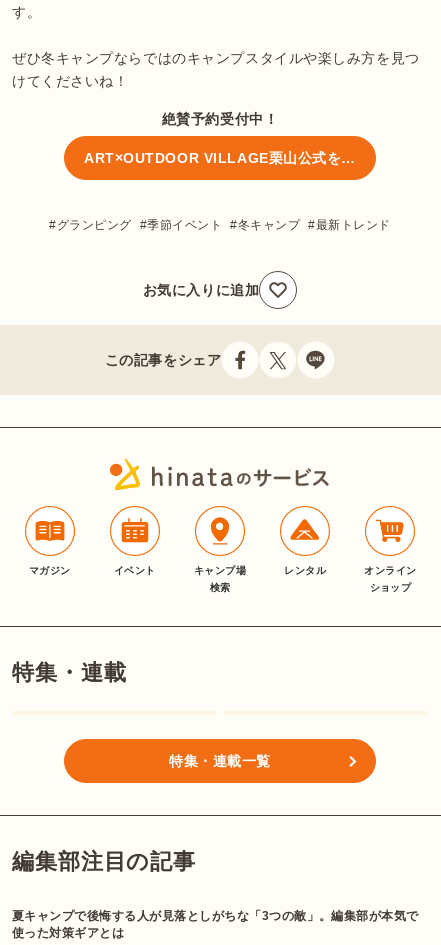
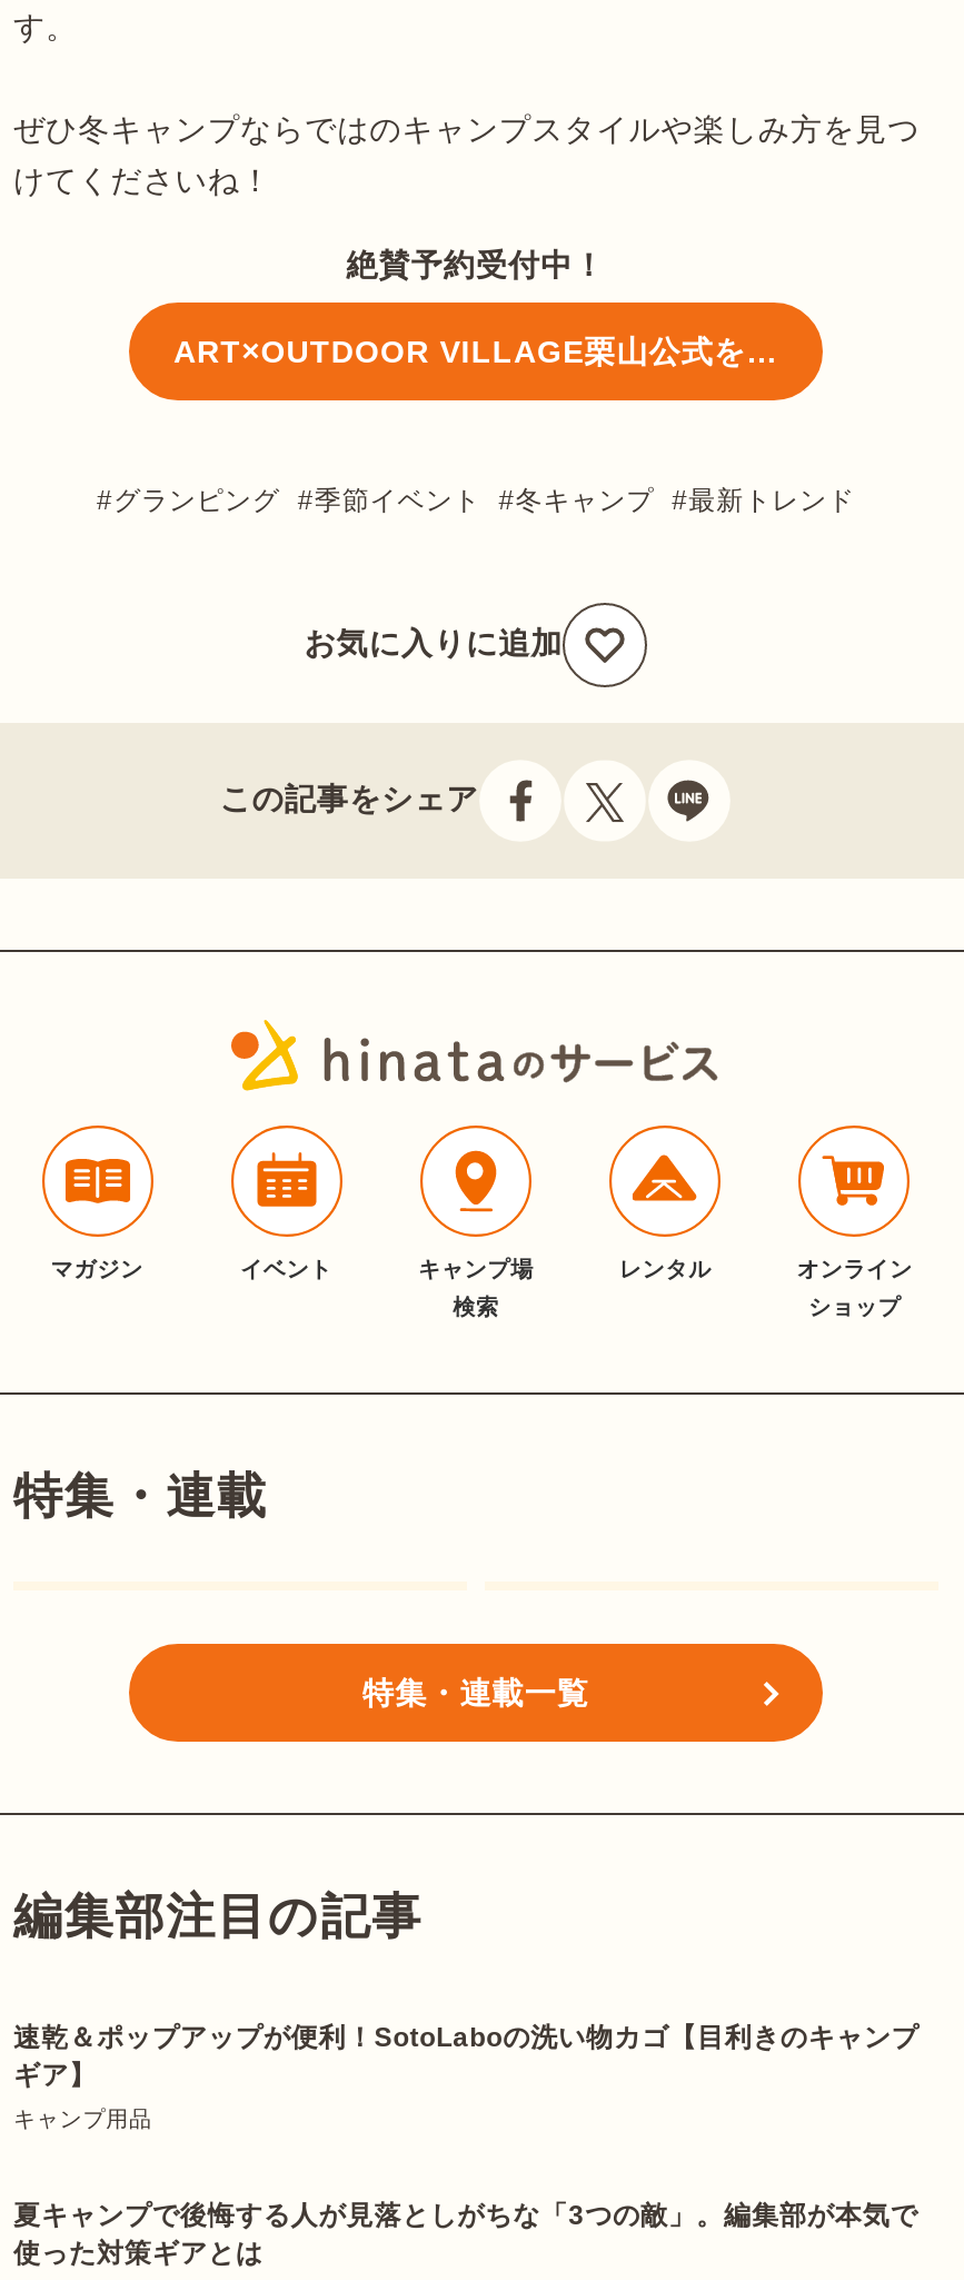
none -> [13,2022,919,2131] 速乾＆ポップアップが便利！SotoLaboの洗い物カゴ【目利きのキャンプ | ギア】 | キャンプ用品

